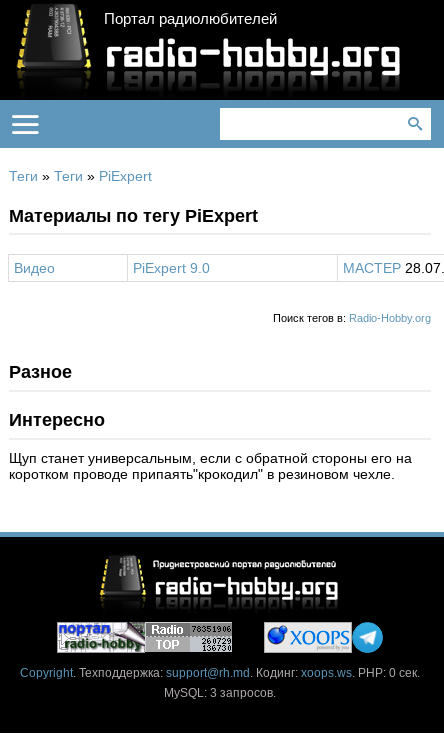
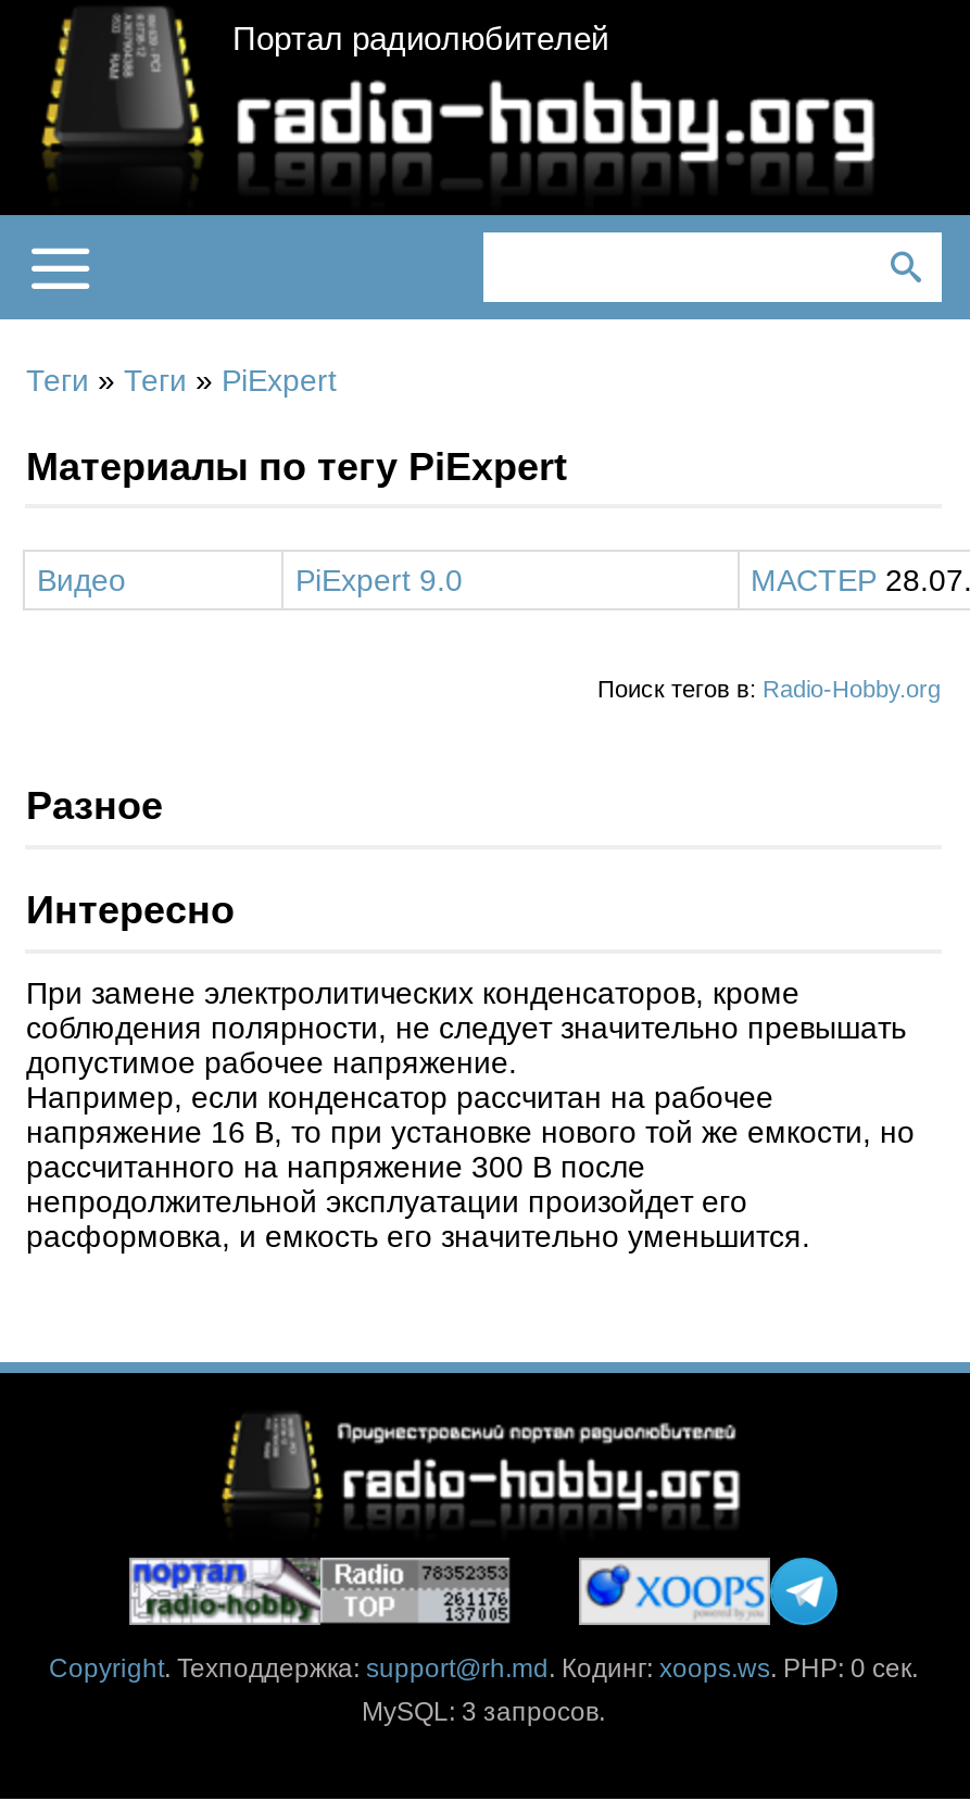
[9,450,412,482] Щуп станет универсальным, если с обратной стороны его на | коротком проводе припаять"крокодил" в резиновом чехле. -> [26,975,914,1254] При замене электролитических конденсаторов, кроме | соблюдения полярности, не следует значительно превышать | допустимое рабочее напряжение. | Например, если конденсатор рассчитан на рабочее | напряжение 16 В, то при установке нового той же емкости, но | рассчитанного на напряжение 300 В после | непродолжительной эксплуатации произойдет его | расформовка, и емкость его значительно уменьшится.

